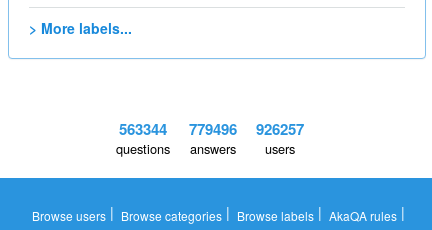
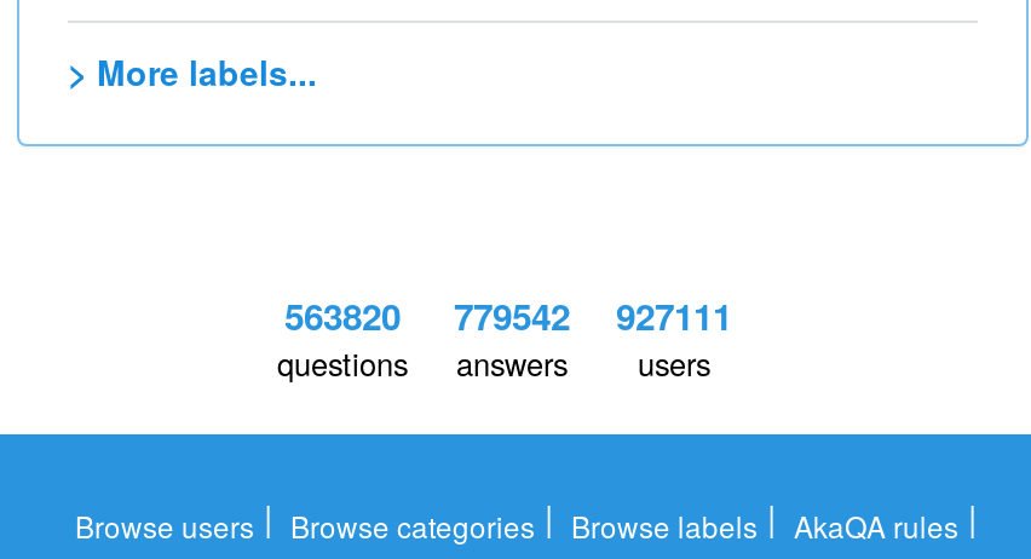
[118,118,166,140] 563344 -> [284,289,401,342] 563820
[188,118,236,140] 779496 -> [454,289,570,342] 779542
[255,118,303,140] 926257 -> [616,289,732,342] 927111

